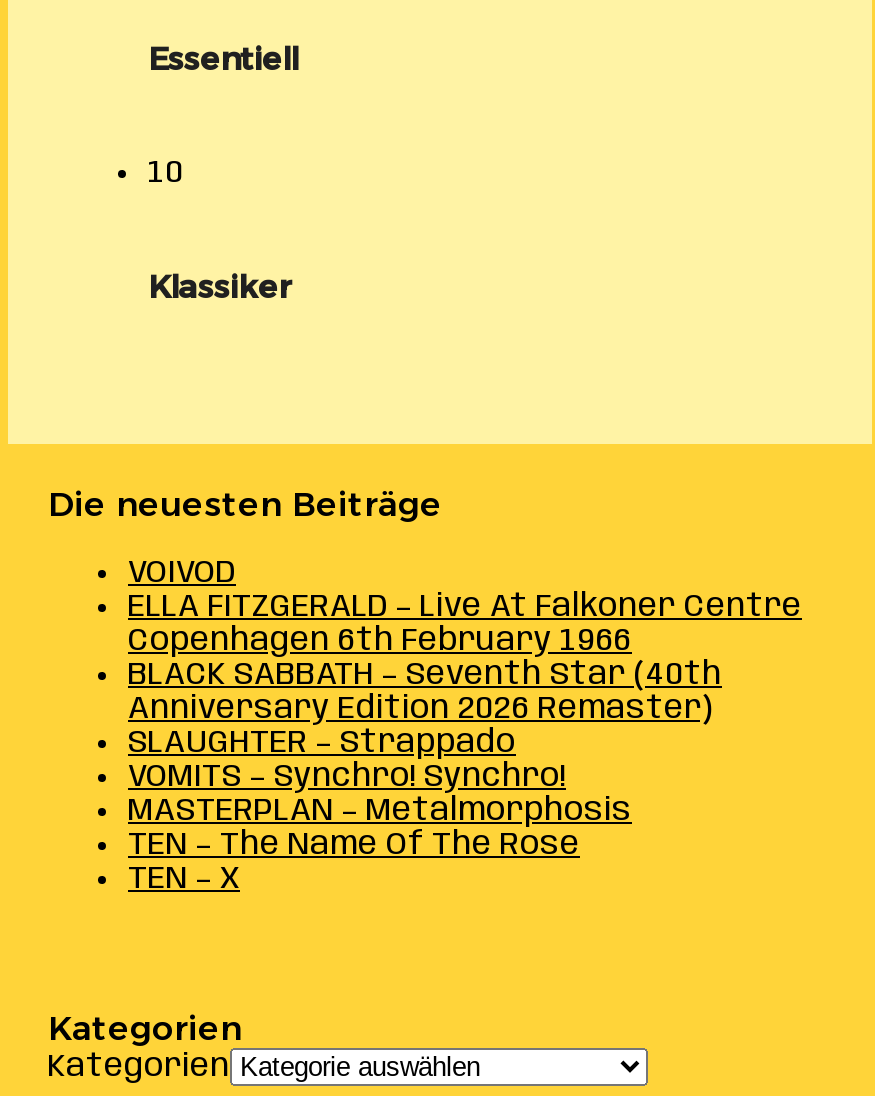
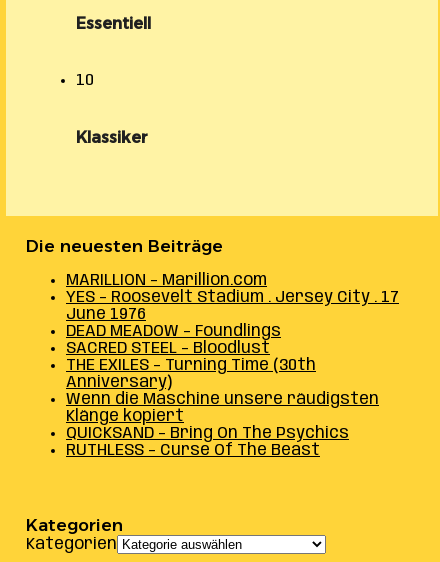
[128,555,802,895] VOIVOD | ELLA FITZGERALD – Live At Falkoner Centre | Copenhagen 6th February 1966 | BLACK SABBATH – Seventh Star (40th | Anniversary Edition 2026 Remaster) | SLAUGHTER – Strappado | VOMITS – Synchro! Synchro! | MASTERPLAN – Metalmorphosis | TEN – The Name Of The Rose | TEN – X -> [66,271,399,458] MARILLION – Marillion.com | YES – Roosevelt Stadium . Jersey City . 17 | June 1976 | DEAD MEADOW – Foundlings | SACRED STEEL – Bloodlust | THE EXILES – Turning Time (30th | Anniversary) | Wenn die Maschine unsere räudigsten | Klänge kopiert | QUICKSAND – Bring On The Psychics | RUTHLESS – Curse Of The Beast

